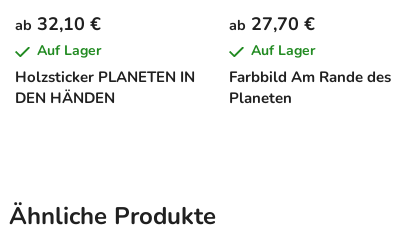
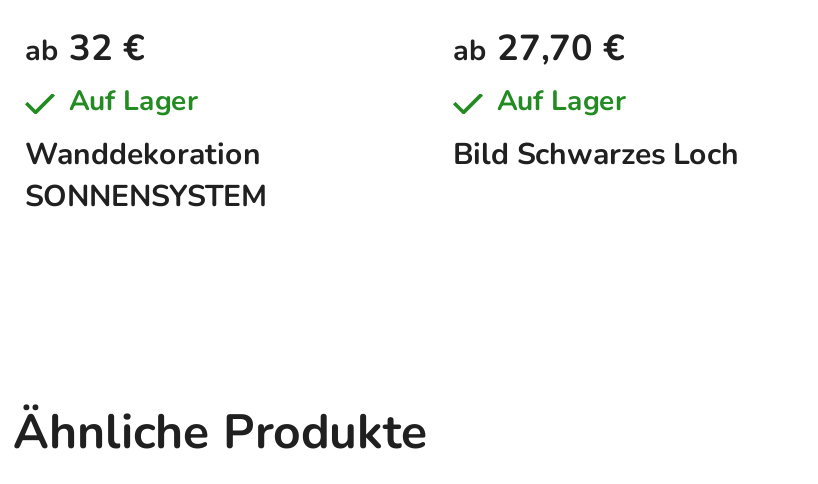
[15,12,101,36] ab 32,10 € -> [25,24,145,72] ab 32 €
[15,67,195,108] Holzsticker PLANETEN IN | DEN HÄNDEN -> [25,134,267,216] Wanddekoration | SONNENSYSTEM
[229,67,391,108] Farbbild Am Rande des | Planeten -> [453,134,739,174] Bild Schwarzes Loch

